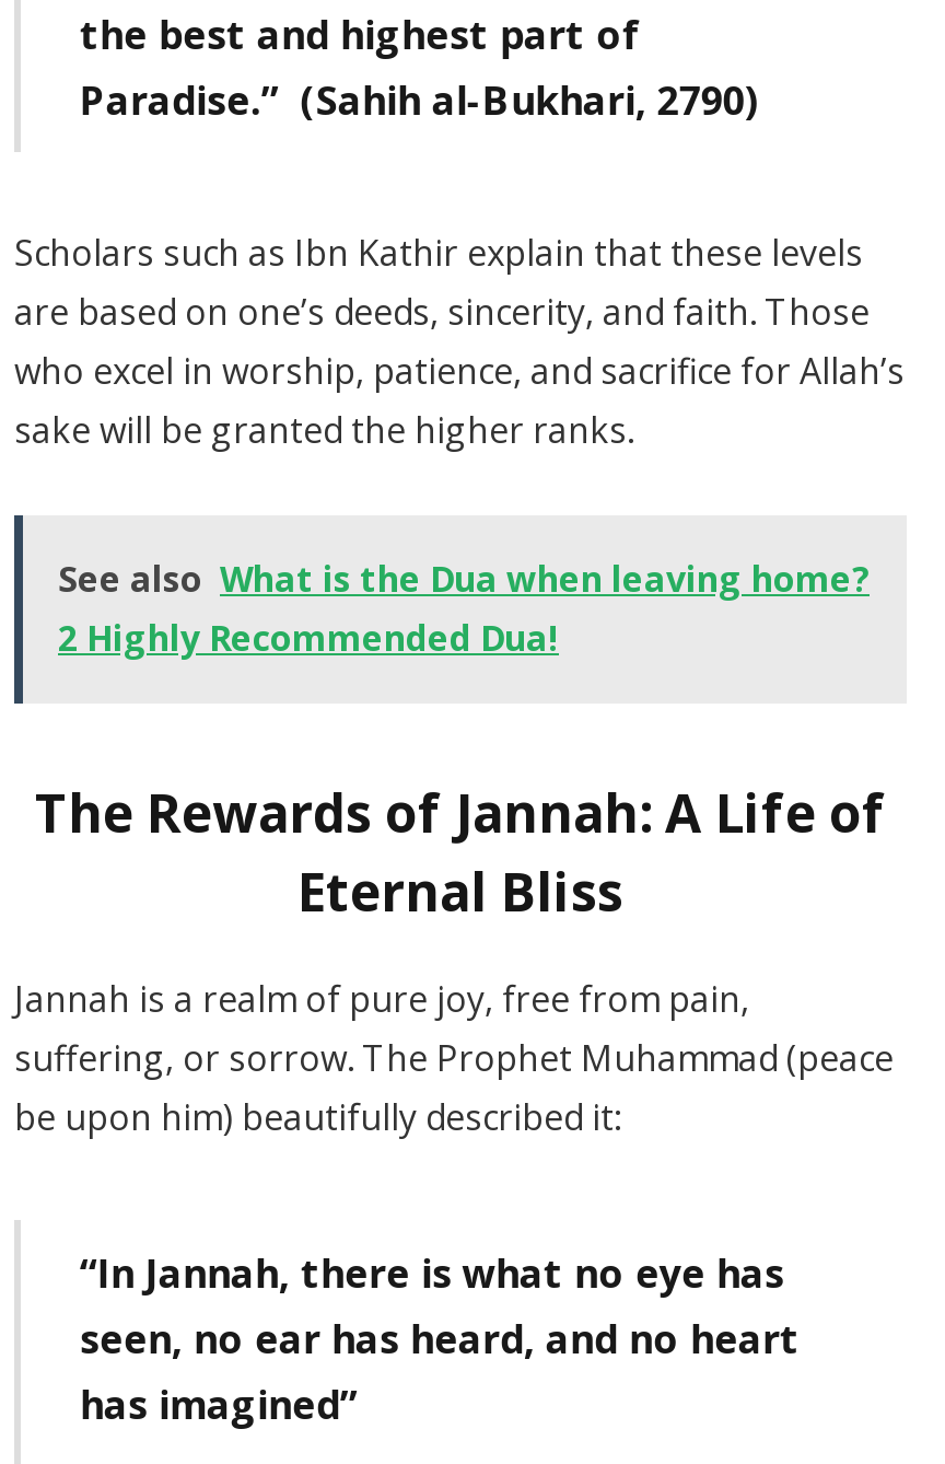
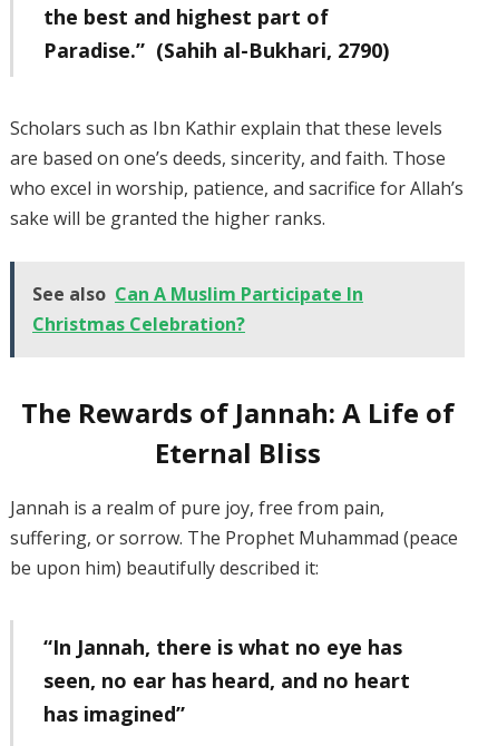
[58,554,870,661] See also What is the Dua when leaving home? | 2 Highly Recommended Dua! -> [32,282,363,336] See also Can A Muslim Participate In | Christmas Celebration?

